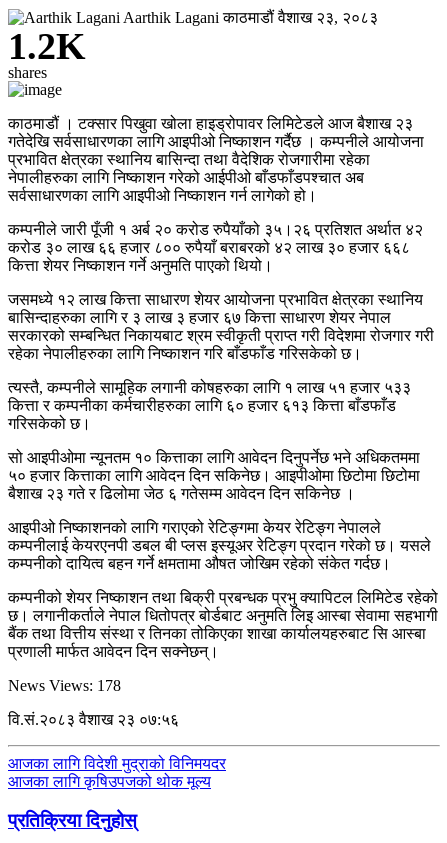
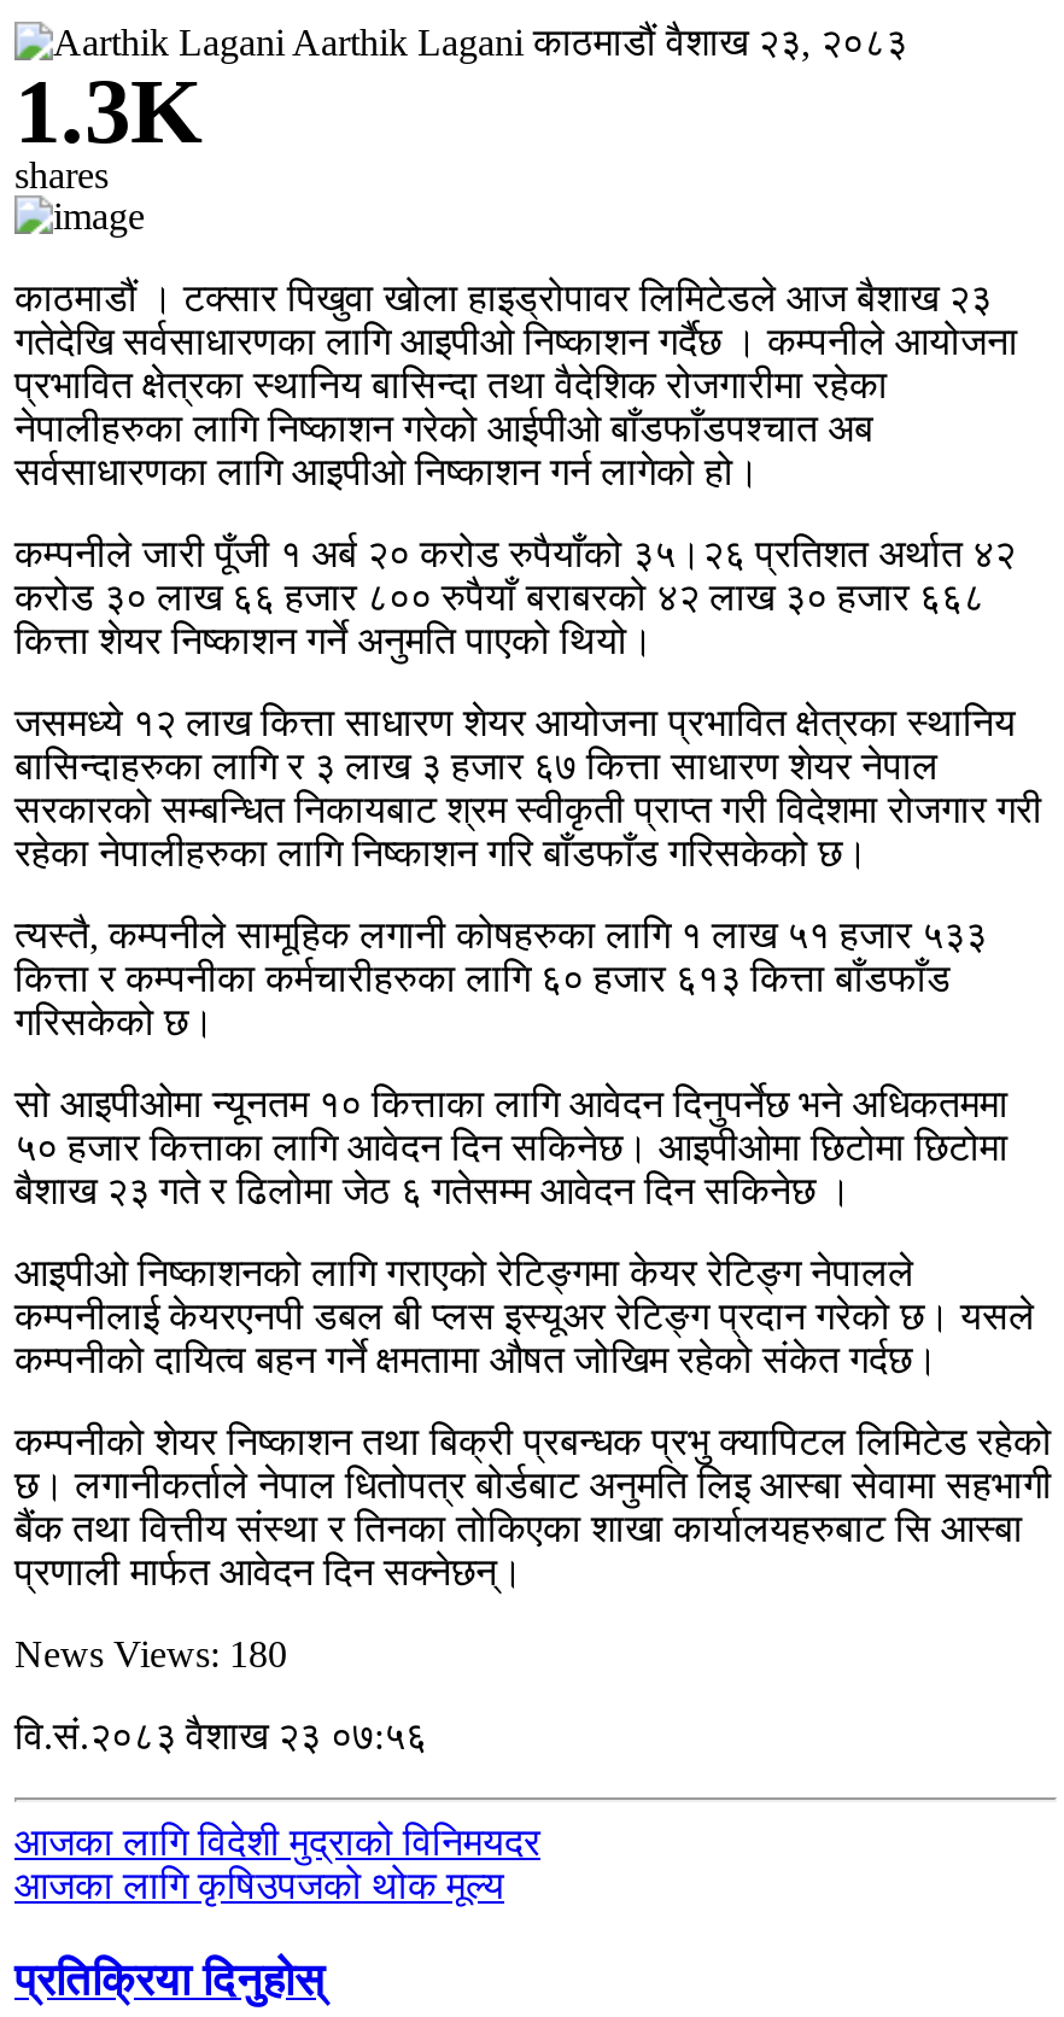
[8,25,96,67] 1.2K -> [14,61,227,163] 1.3K
[8,677,121,694] News Views: 178 -> [14,1634,287,1675] News Views: 180

